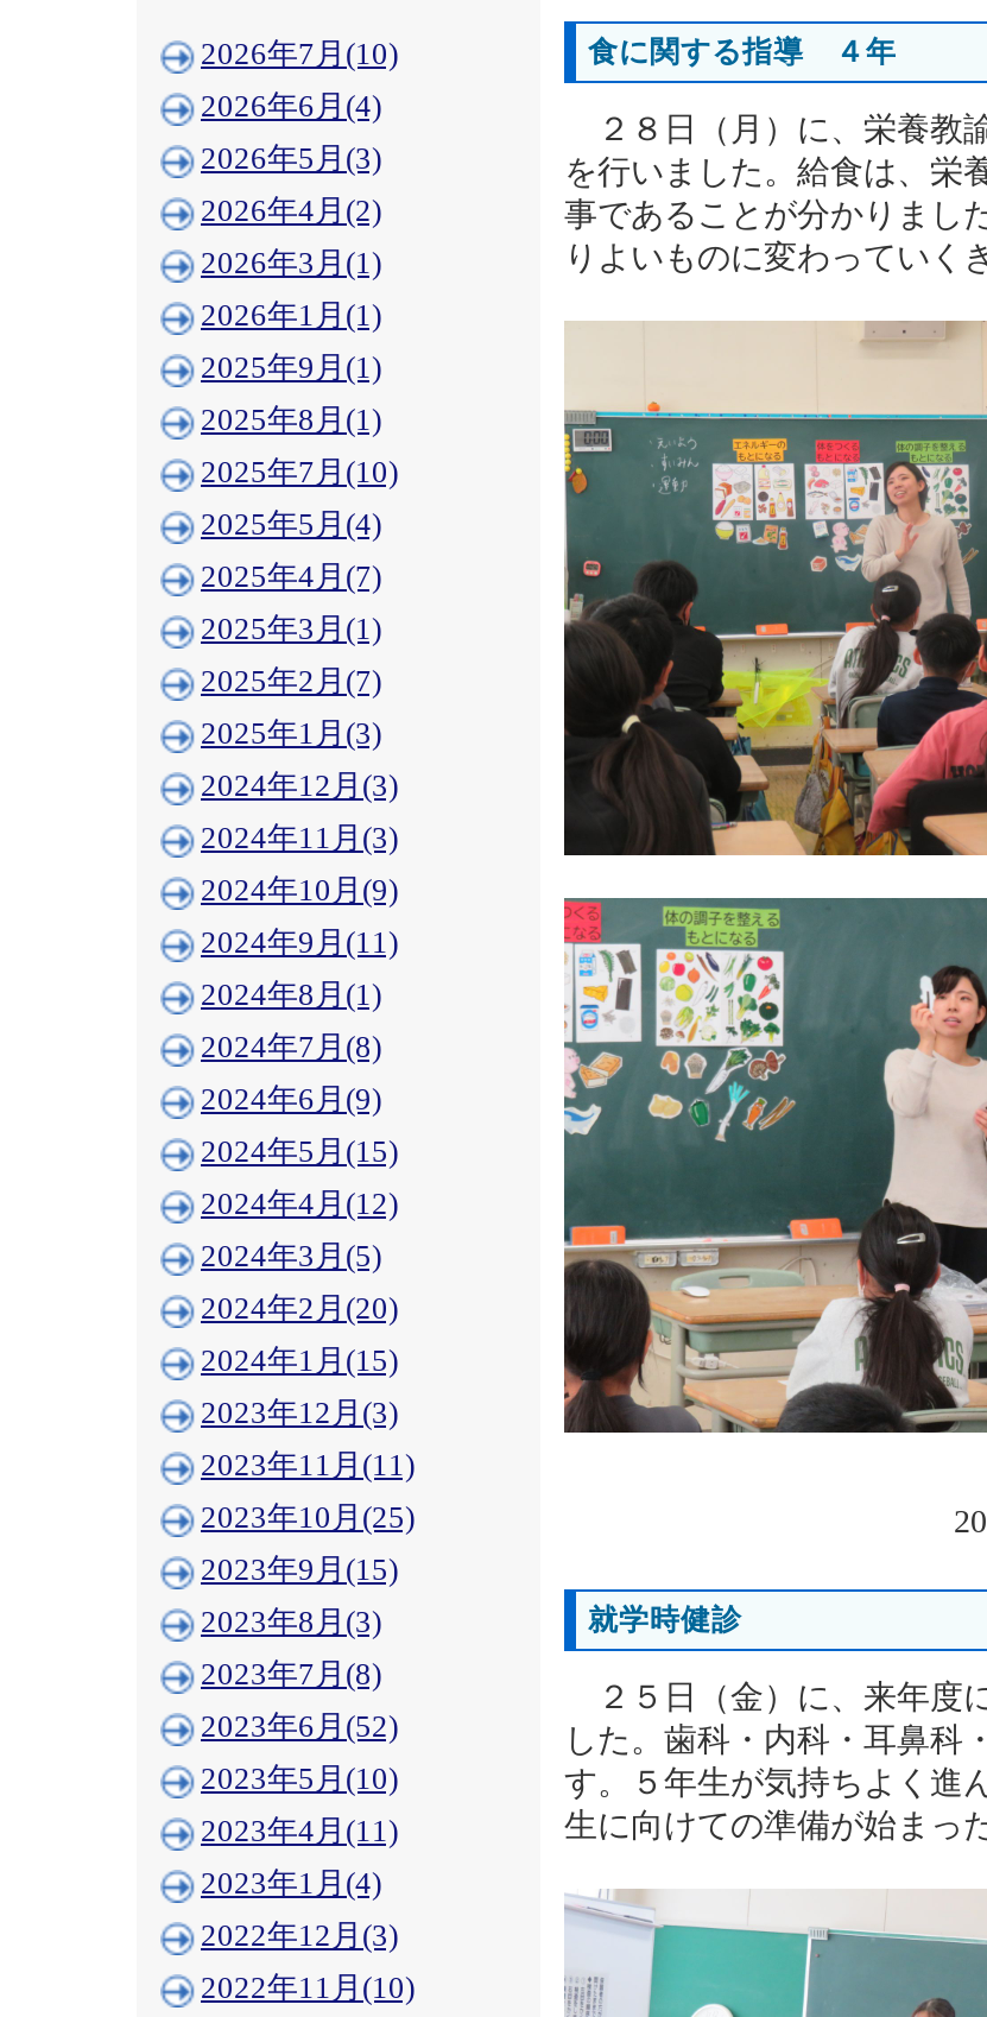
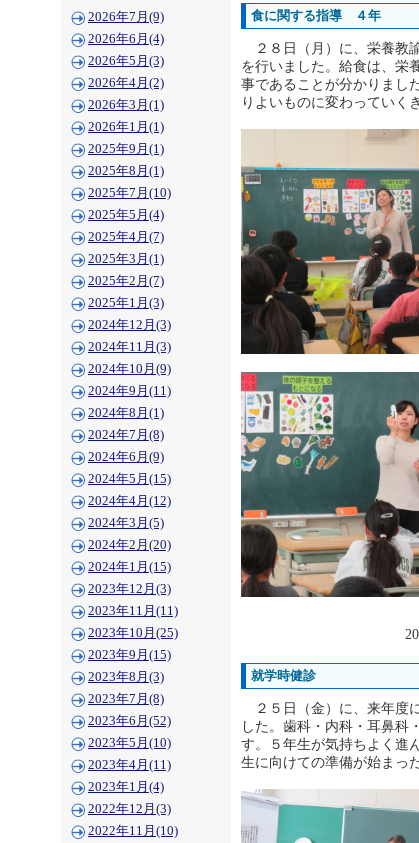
[201,38,398,71] 2026年7月(10) -> [88,10,164,24] 2026年7月(9)

